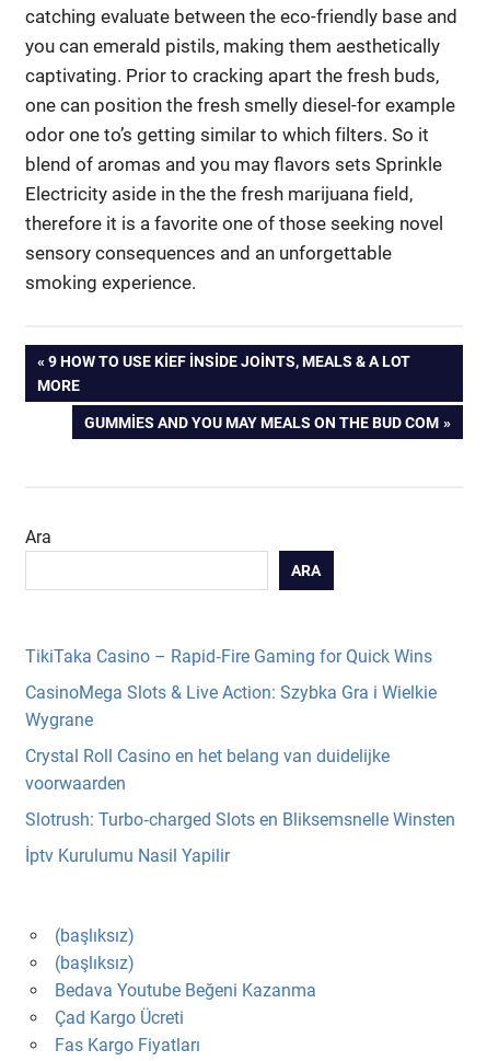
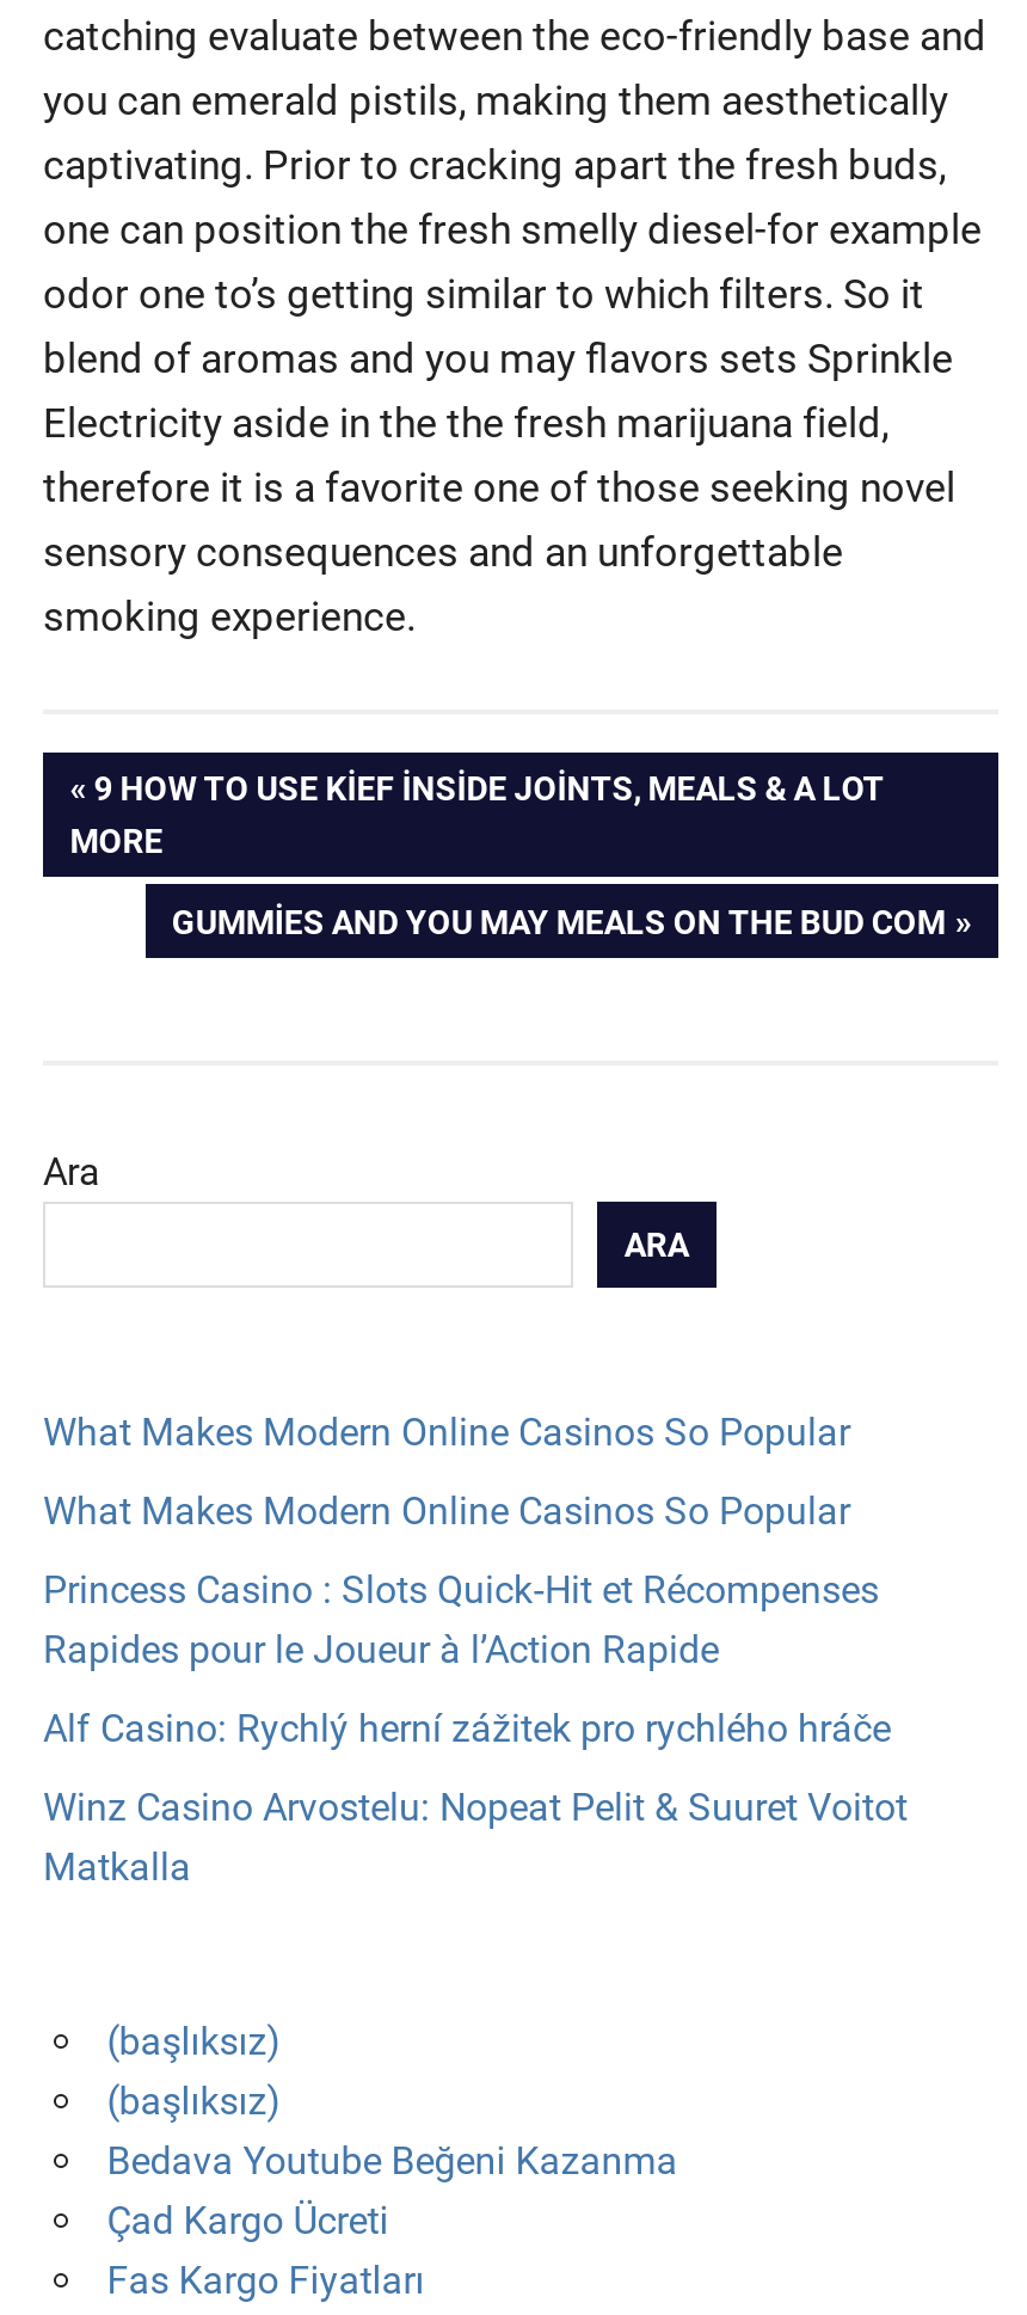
[25,646,432,667] TikiTaka Casino – Rapid‑Fire Gaming for Quick Wins -> [43,1410,850,1456] What Makes Modern Online Casinos So Popular
[25,682,437,731] CasinoMega Slots & Live Action: Szybka Gra i Wielkie | Wygrane -> [43,1489,850,1534] What Makes Modern Online Casinos So Popular
[25,746,390,794] Crystal Roll Casino en het belang van duidelijke | voorwaarden -> [43,1568,879,1673] Princess Casino : Slots Quick‑Hit et Récompenses | Rapides pour le Joueur à l’Action Rapide
[25,809,455,830] Slotrush: Turbo‑charged Slots en Bliksemsnelle Winsten -> [43,1707,891,1752] Alf Casino: Rychlý herní zážitek pro rychlého hráče
[25,846,230,866] İptv Kurulumu Nasil Yapilir -> [43,1785,908,1890] Winz Casino Arvostelu: Nopeat Pelit & Suuret Voitot | Matkalla

